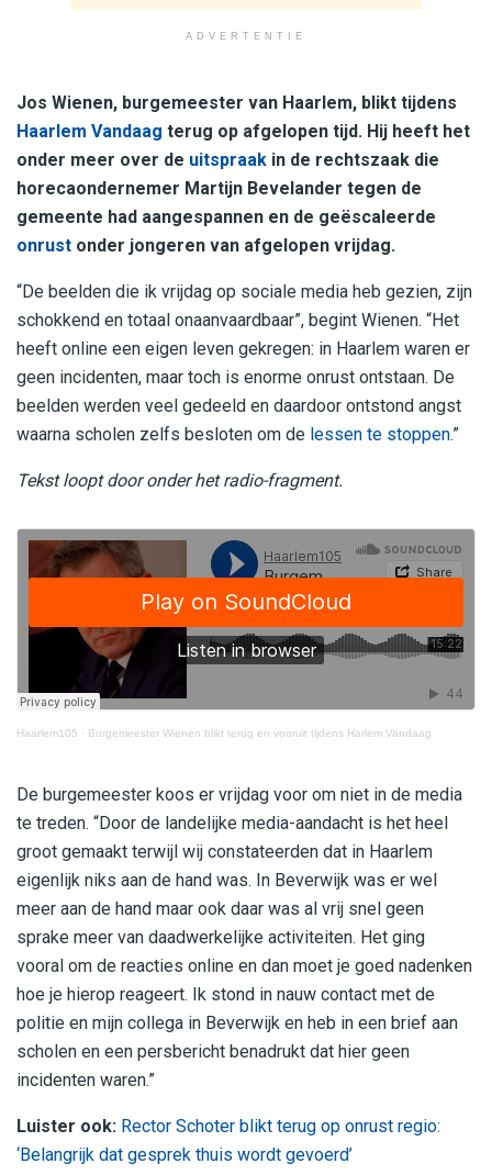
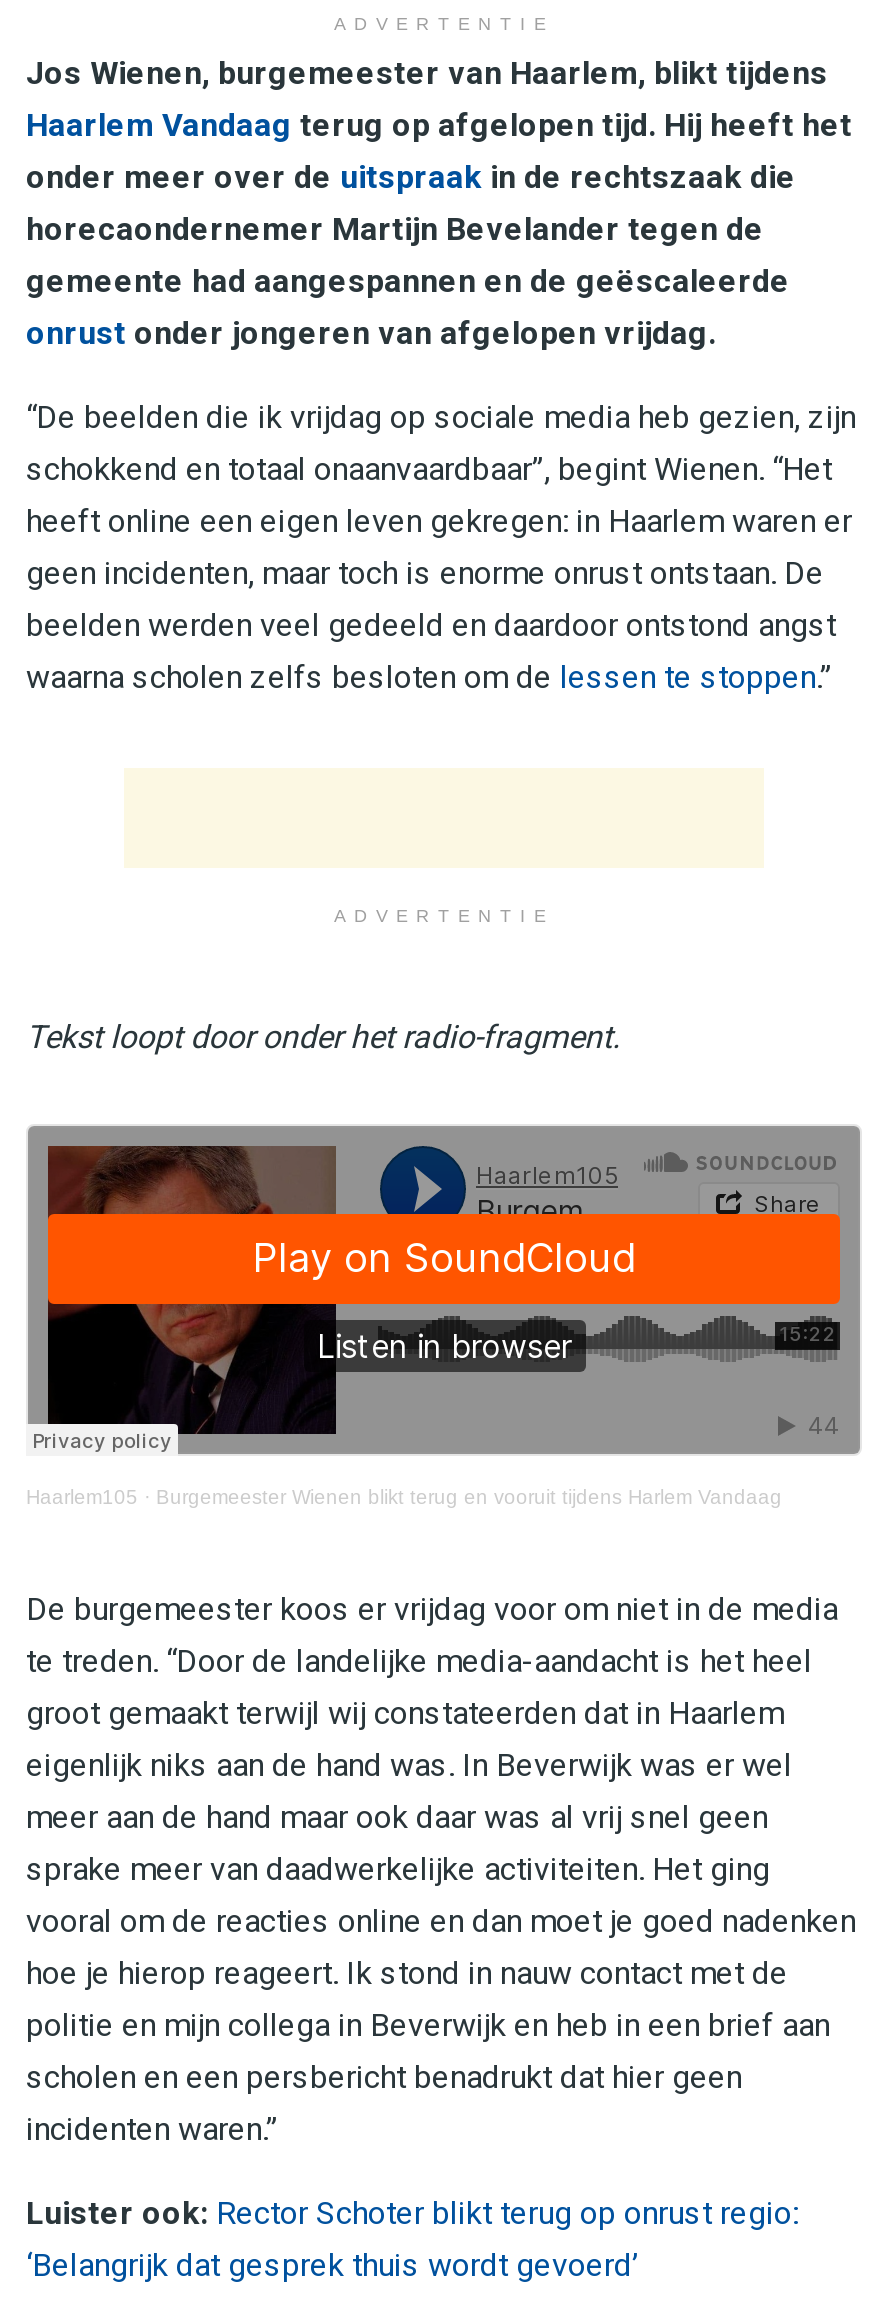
moved [16,92,472,445] -> [26,54,856,696]: Jos Wienen, burgemeester van Haarlem, blikt tijdens | Haarlem Vandaag terug op afgelopen tijd. Hij heeft het | onder meer over de uitspraak in de rechtszaak die | ... | beelden werden veel gedeeld en daardoor ontstond angst | waarna scholen zelfs besloten om de lessen te stoppen.”
none -> [334,906,554,926] ADVERTENTIE

